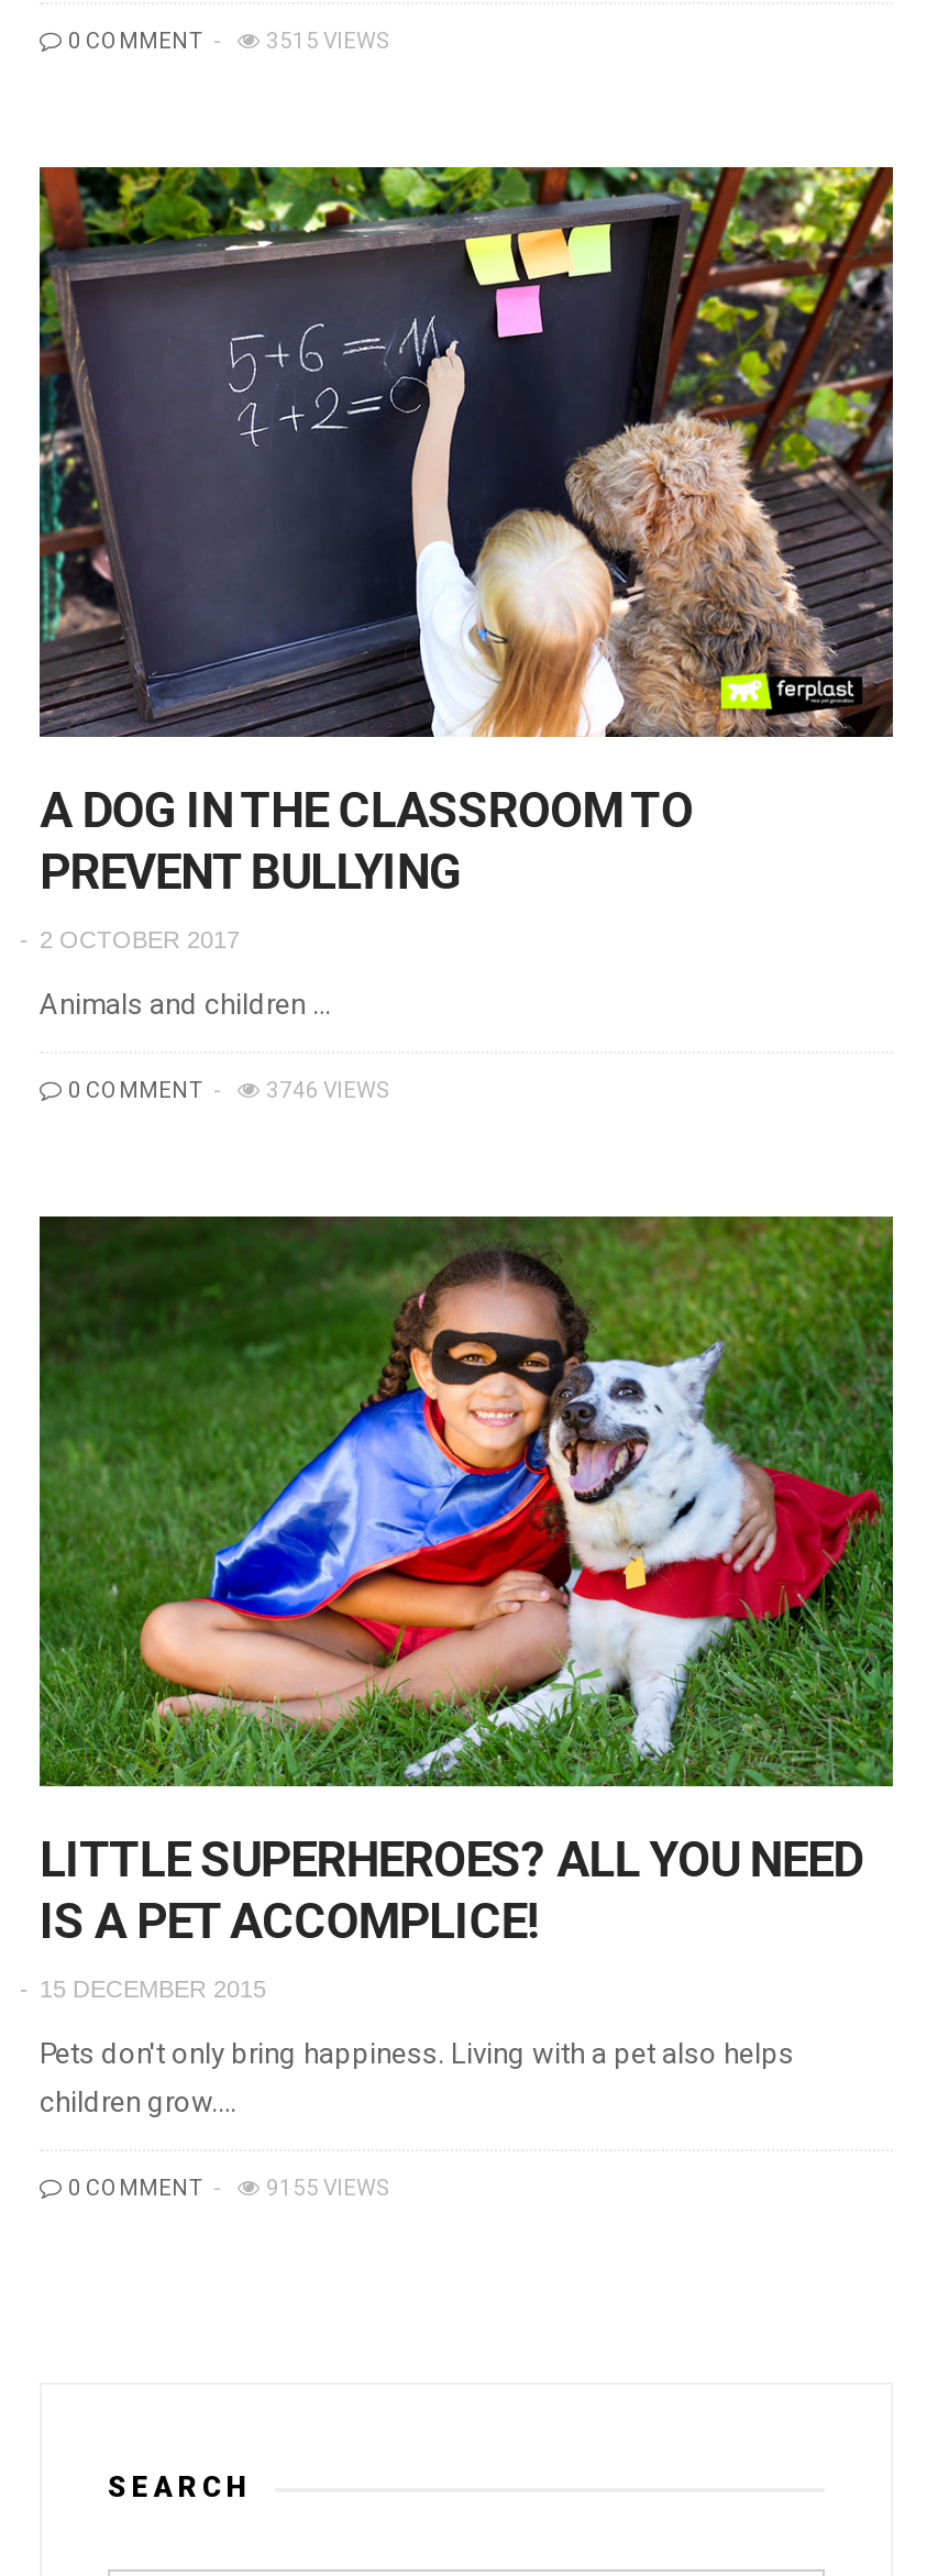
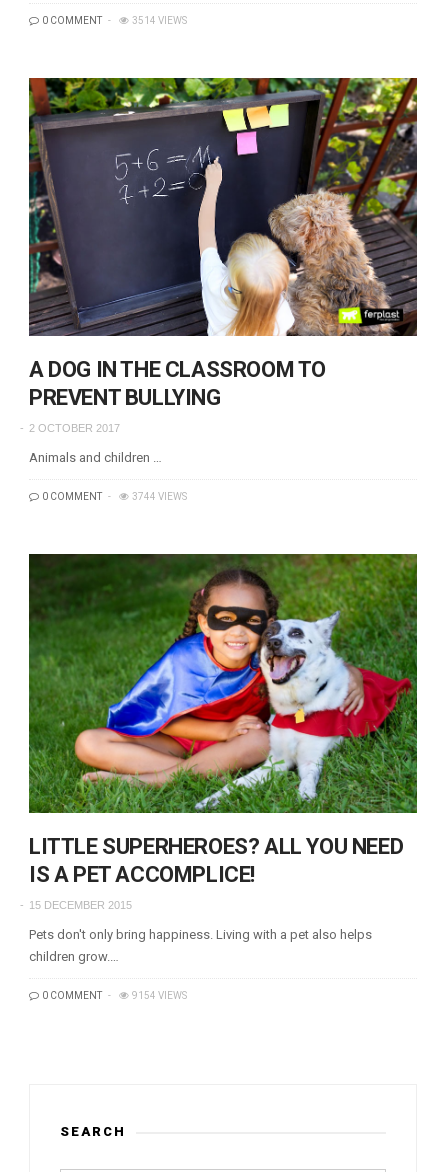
[266,29,387,53] 3515 VIEWS -> [132,15,187,26] 3514 VIEWS
[266,1077,387,1102] 3746 VIEWS -> [132,491,187,502] 3744 VIEWS
[266,2175,387,2199] 9155 VIEWS -> [132,990,187,1001] 9154 VIEWS

